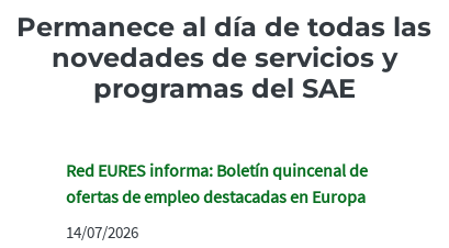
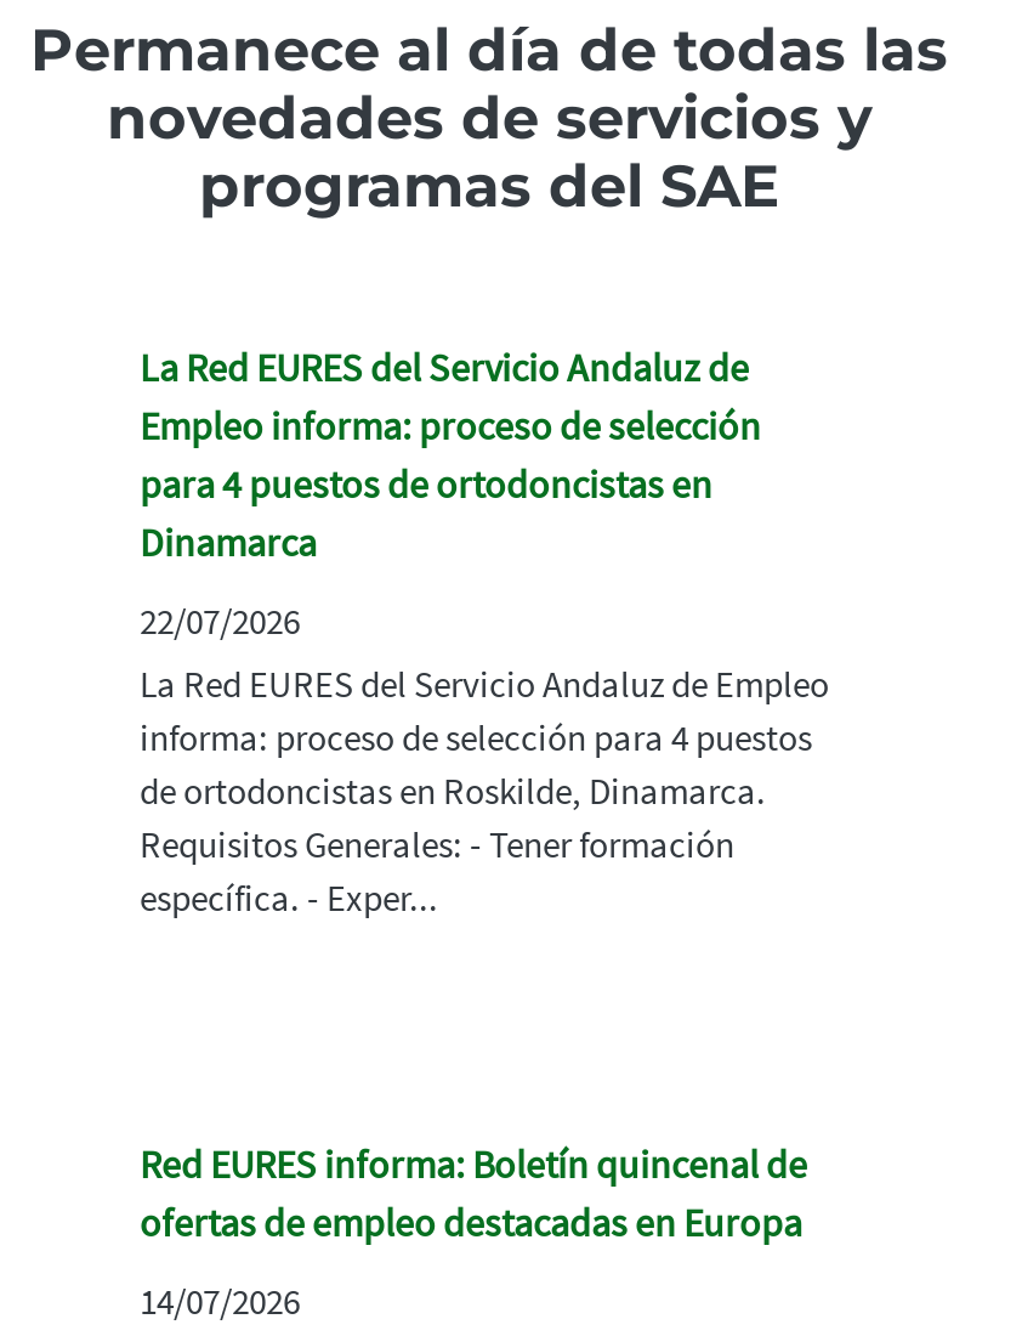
none -> [140,343,829,921] La Red EURES del Servicio Andaluz de | Empleo informa: proceso de selección | para 4 puestos de ortodoncistas en | Dinamarca | 22/07/2026 | La Red EURES del Servicio Andaluz de Empleo | informa: proceso de selección para 4 puestos | de ortodoncistas en Roskilde, Dinamarca. | Requisitos Generales: - Tener formación | específica. - Exper...

